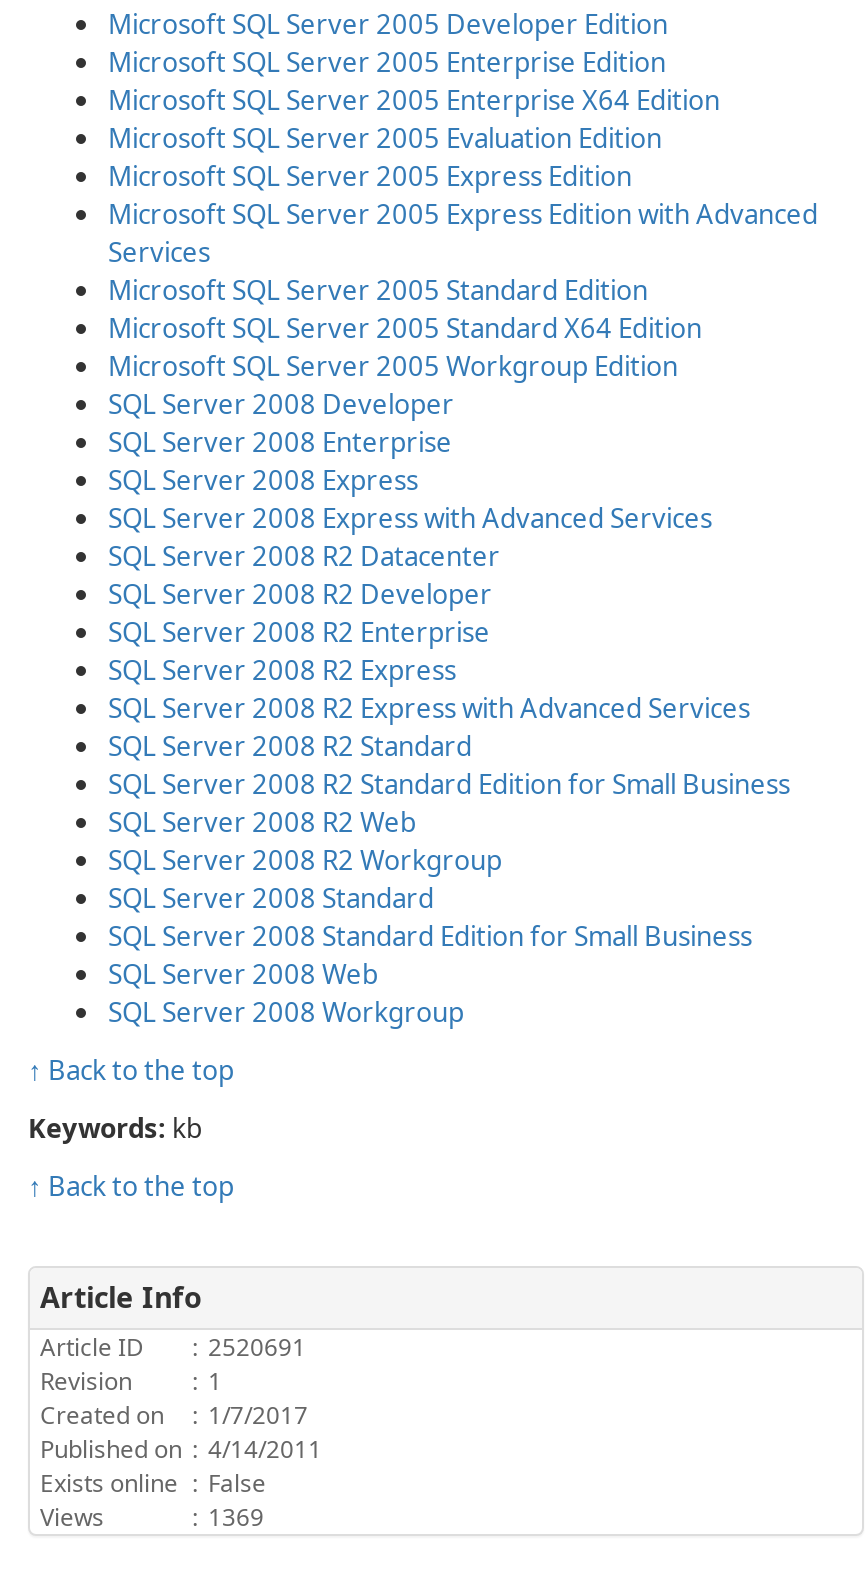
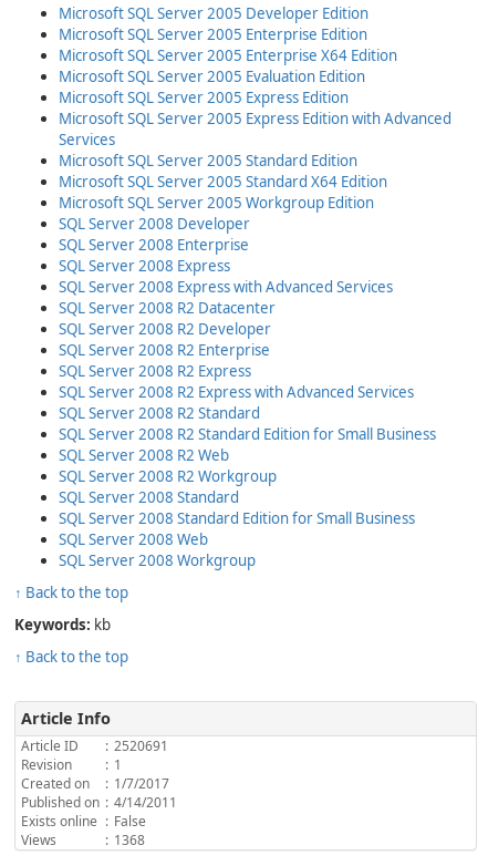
[192,1500,264,1534] : 1369 -> [105,831,145,849] : 1368

